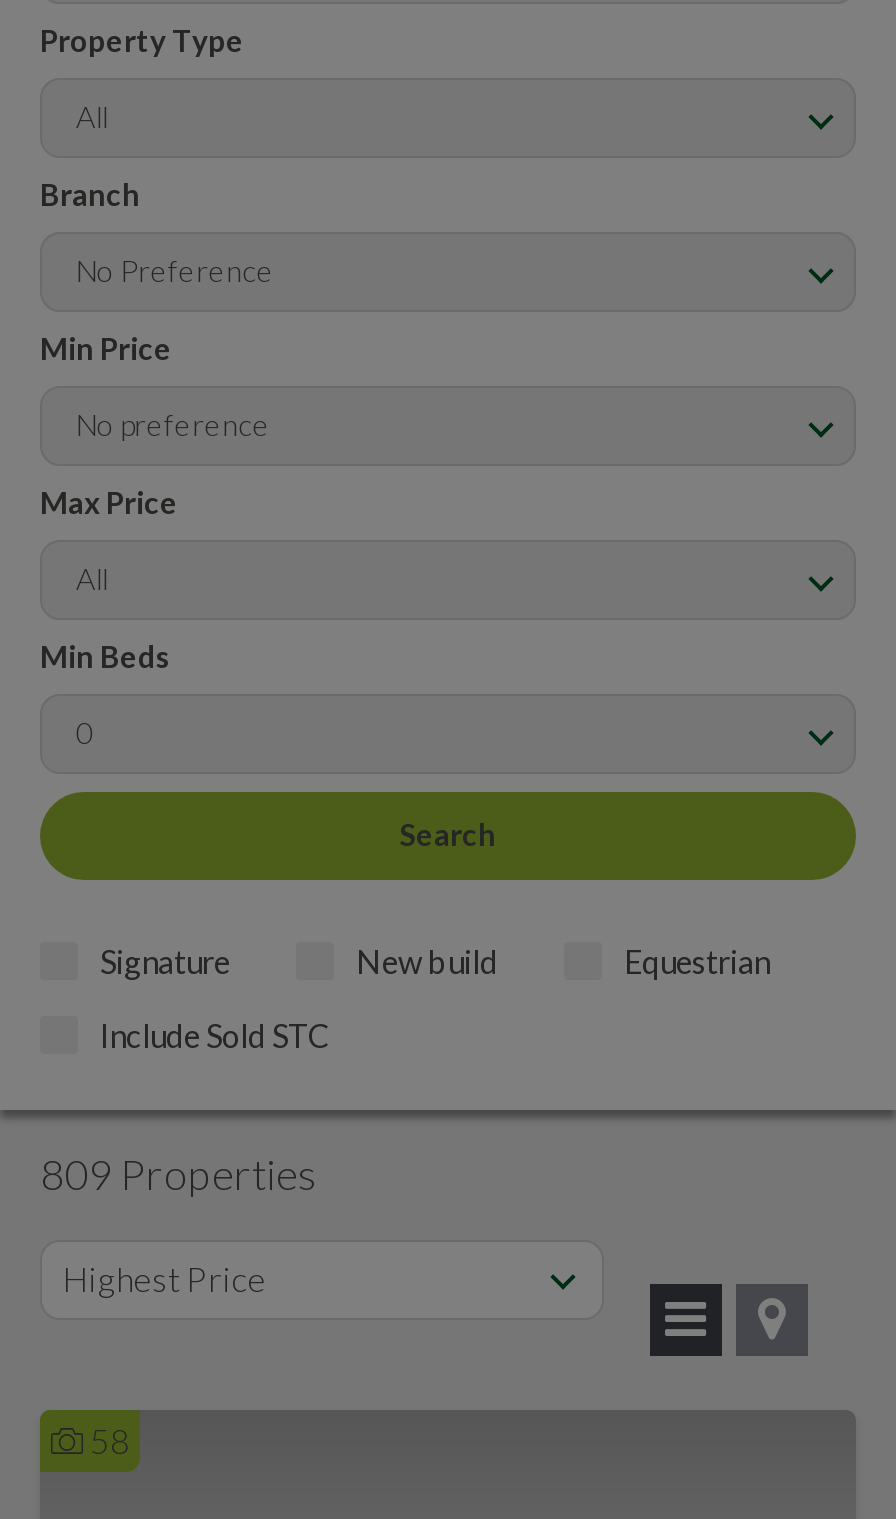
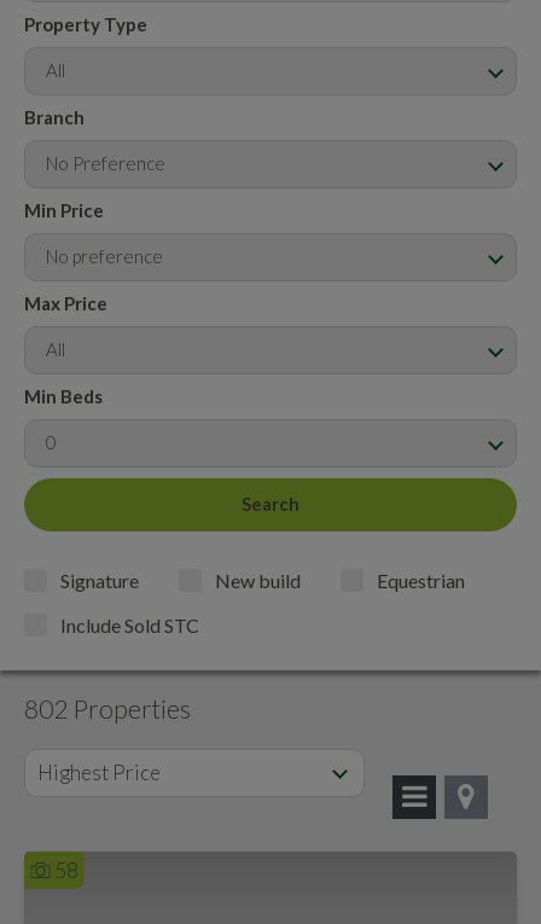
[40,1148,316,1198] 809 Properties -> [24,693,191,723] 802 Properties

